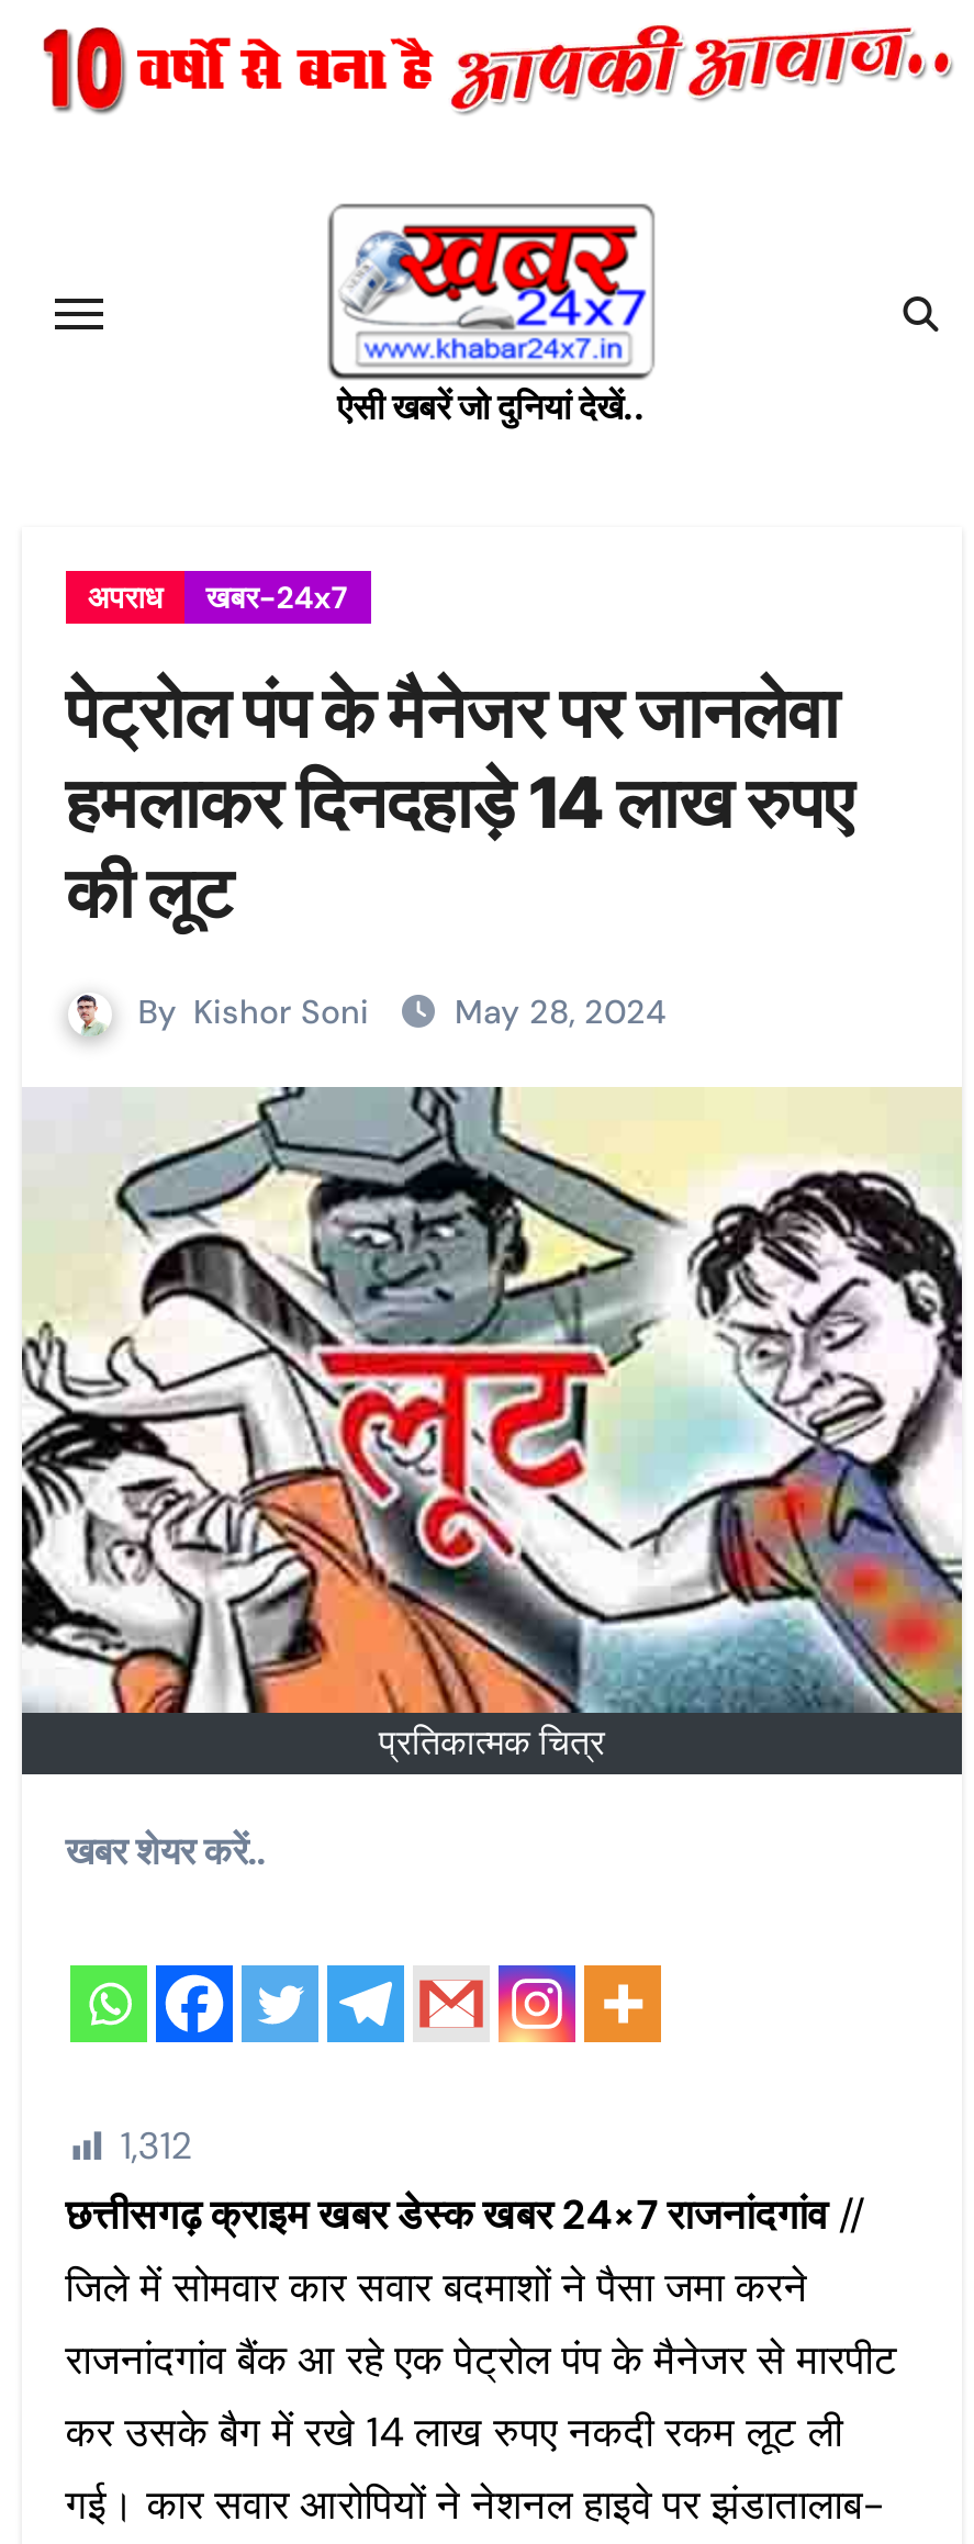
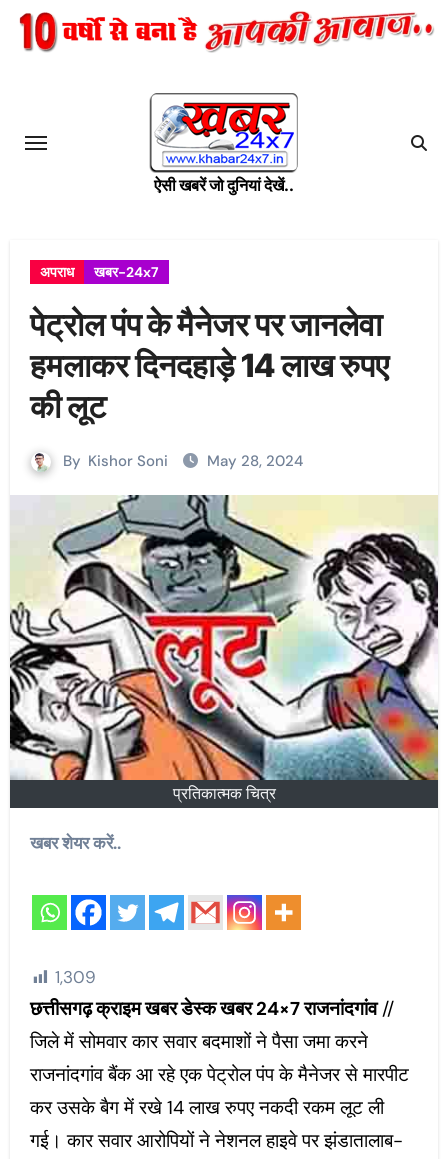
[120,2122,193,2170] 1,312 -> [55,966,96,988] 1,309

